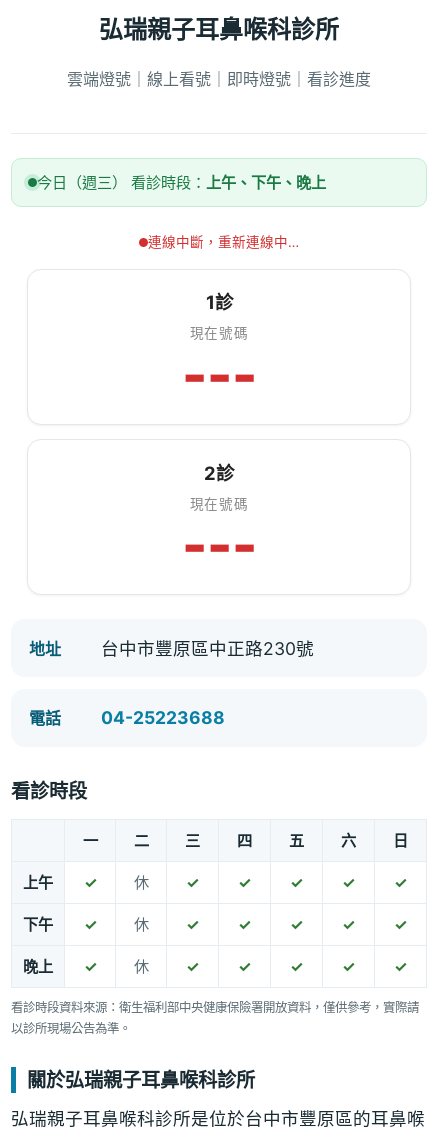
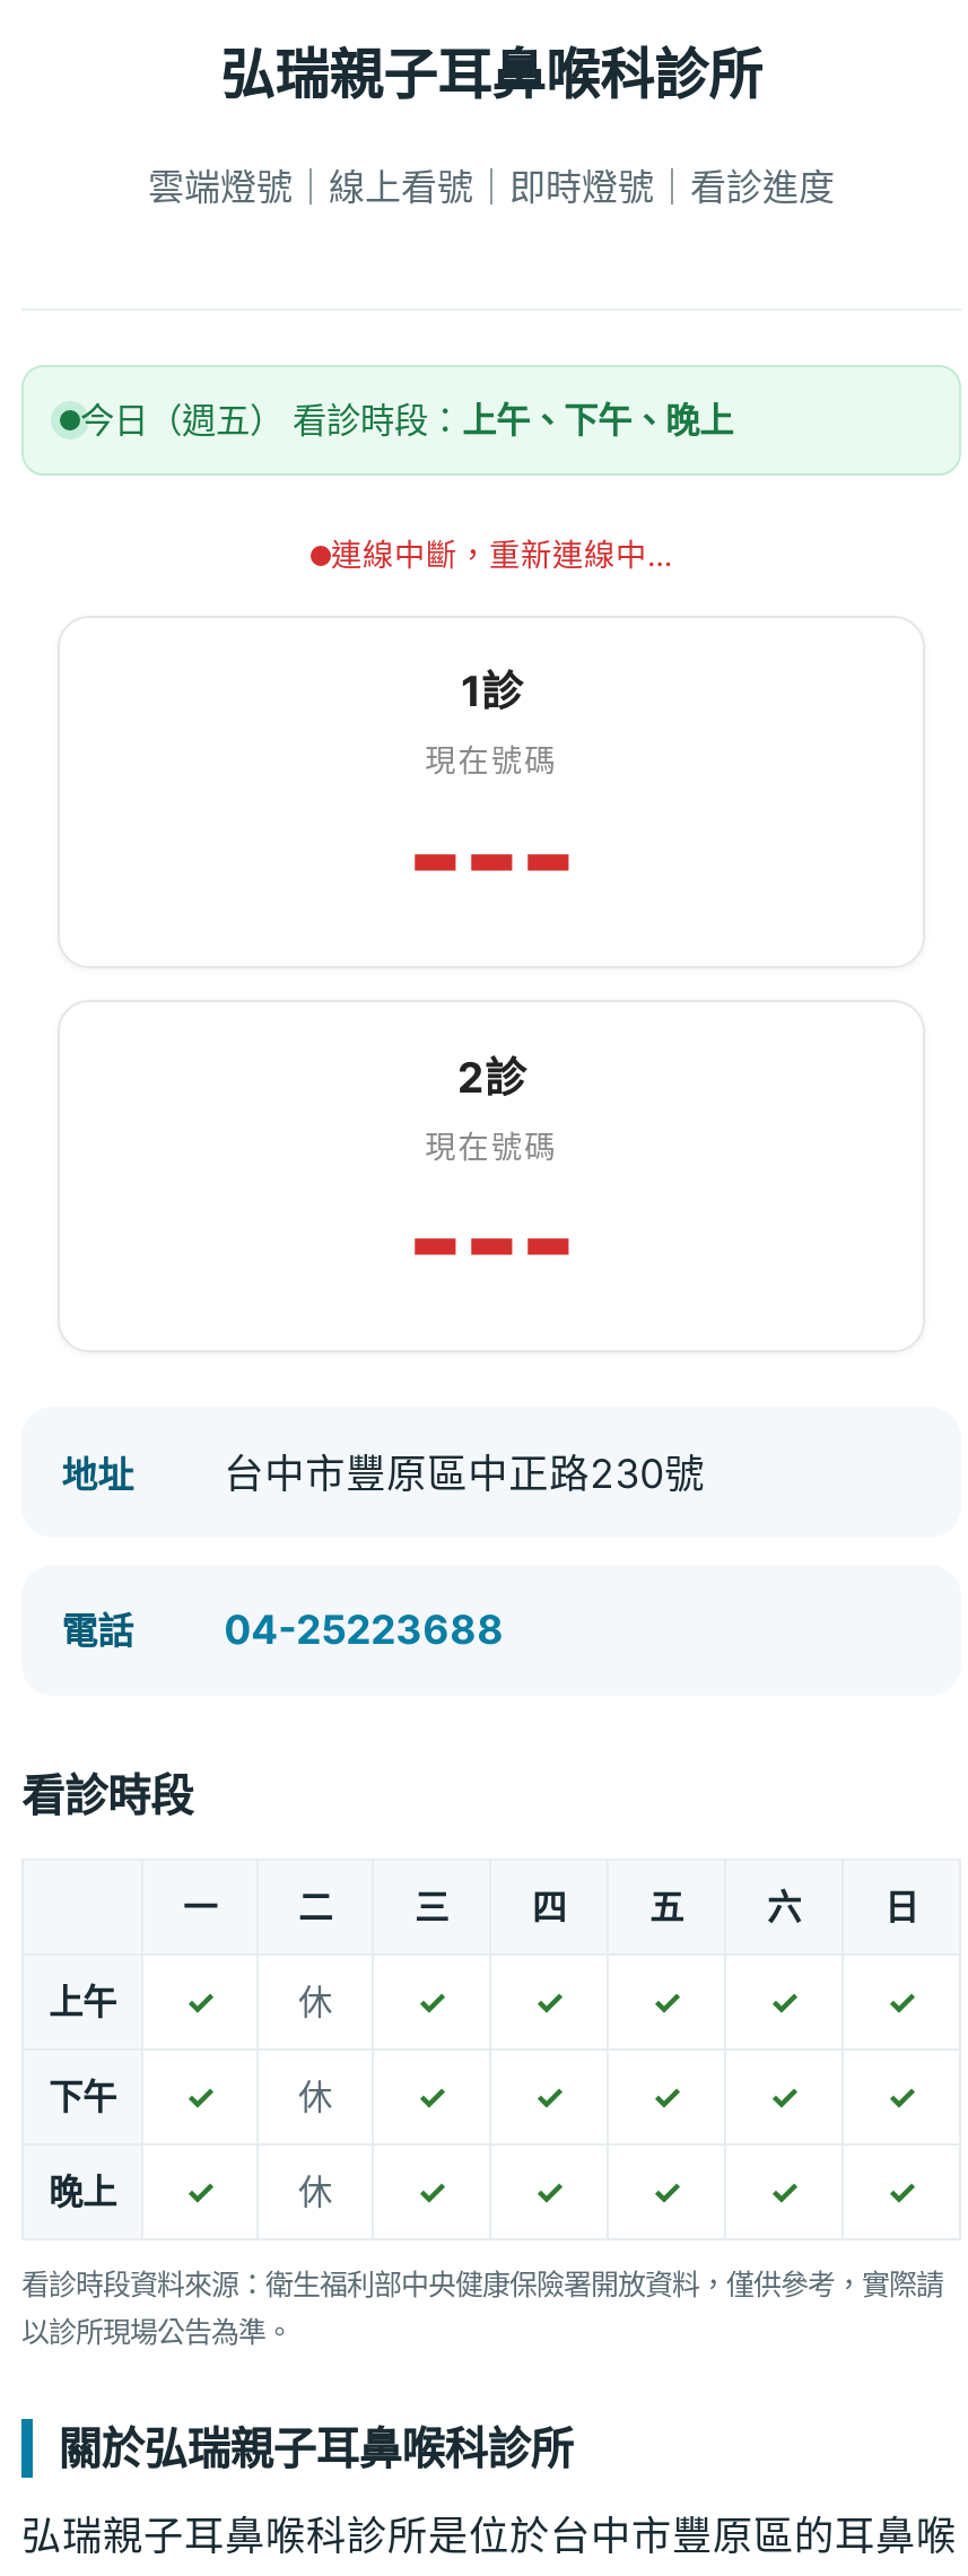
[37,173,326,192] 今日（週三） 看診時段：上午、下午、晚上 -> [80,399,733,442] 今日（週五） 看診時段：上午、下午、晚上

